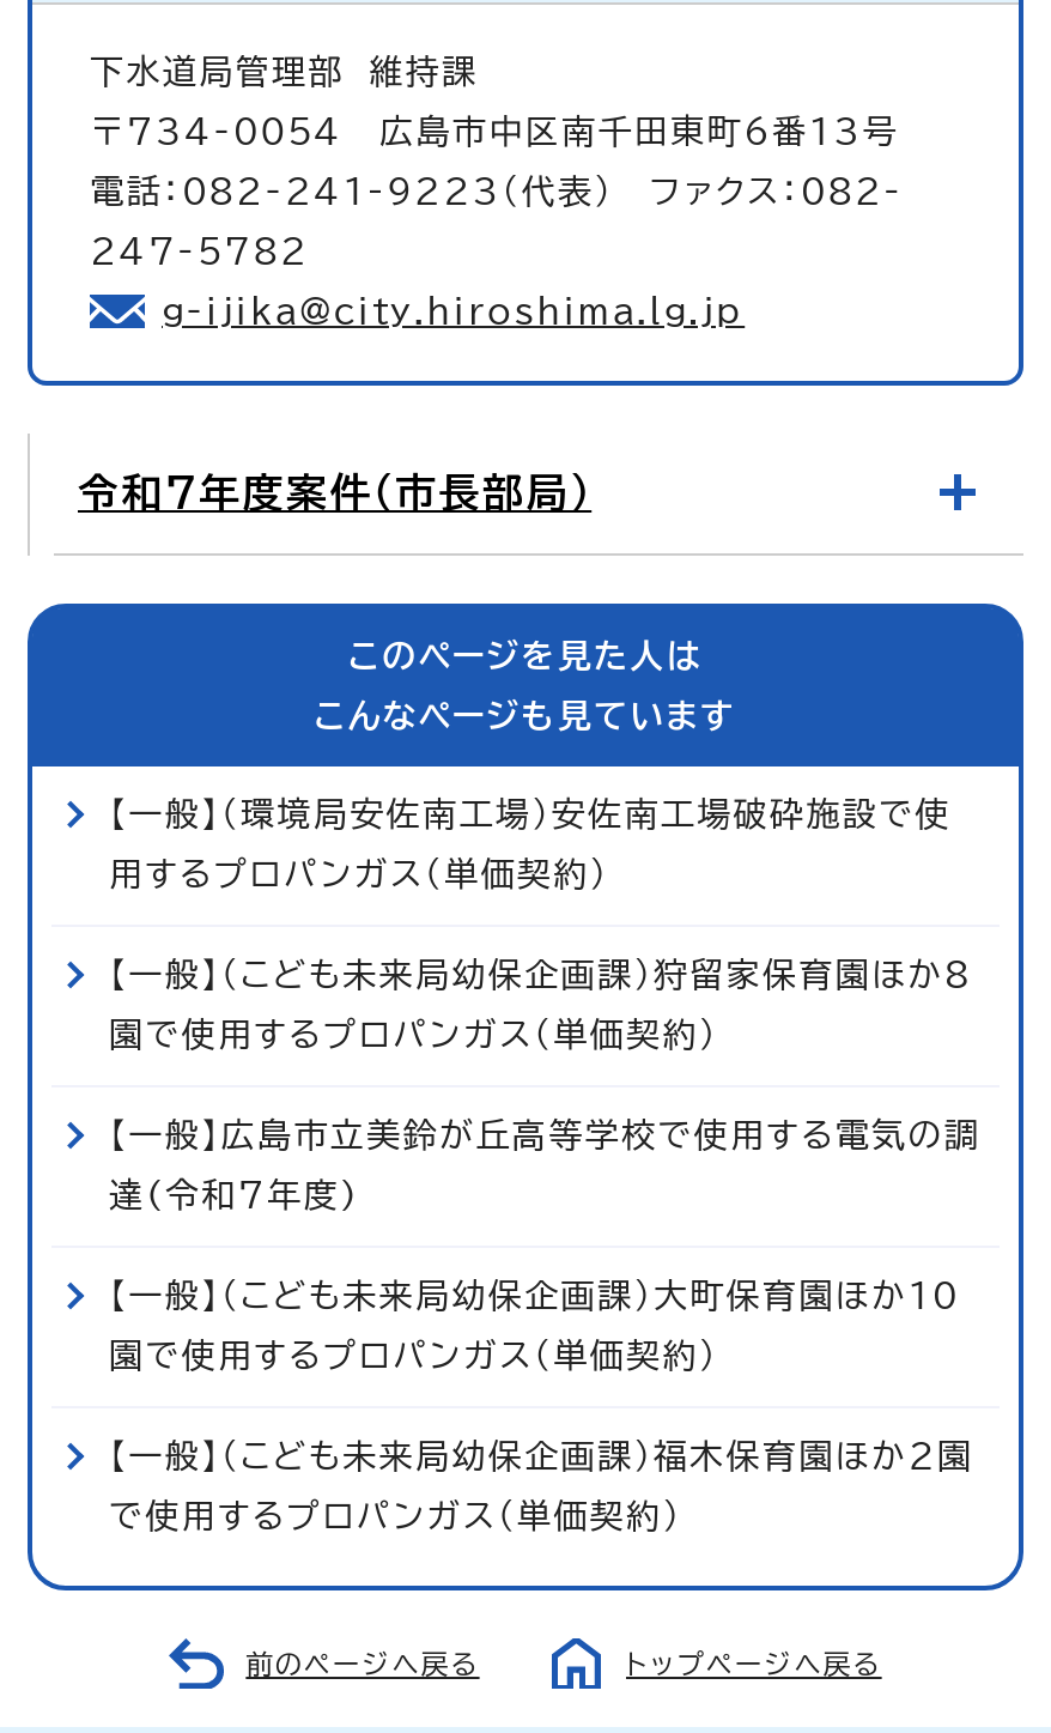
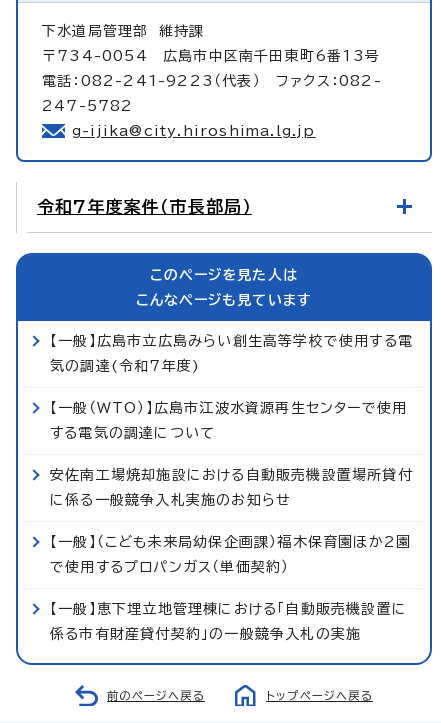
[109,796,980,1371] 【一般】（環境局安佐南工場）安佐南工場破砕施設で使 | 用するプロパンガス（単価契約） | 【一般】（こども未来局幼保企画課）狩留家保育園ほか8 | 園で使用するプロパンガス（単価契約） | 【一般】広島市立美鈴が丘高等学校で使用する電気の調 | 達(令和7年度) | 【一般】（こども未来局幼保企画課）大町保育園ほか10 | 園で使用するプロパンガス（単価契約） -> [50,333,413,506] 【一般】広島市立広島みらい創生高等学校で使用する電 | 気の調達(令和7年度) | 【一般（WTO）】広島市江波水資源再生センターで使用 | する電気の調達について | 安佐南工場焼却施設における自動販売機設置場所貸付 | に係る一般競争入札実施のお知らせ
moved [109,1438,974,1532] -> [50,534,411,573]: 【一般】（こども未来局幼保企画課）福木保育園ほか2園 | で使用するプロパンガス（単価契約）
none -> [50,601,407,640] 【一般】恵下埋立地管理棟における「自動販売機設置に | 係る市有財産貸付契約」の一般競争入札の実施

